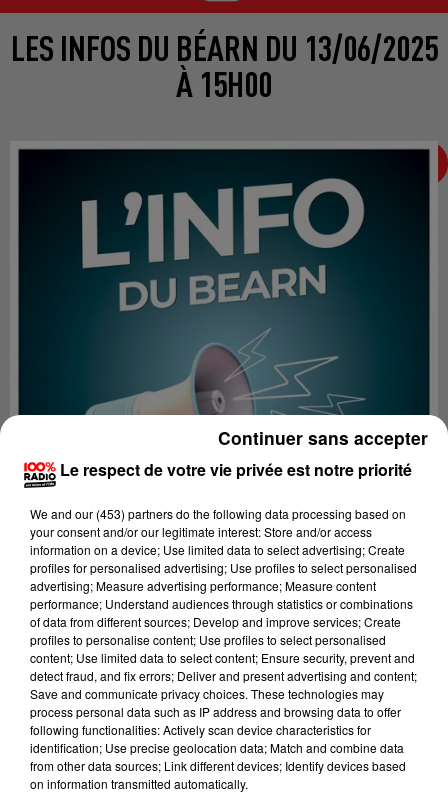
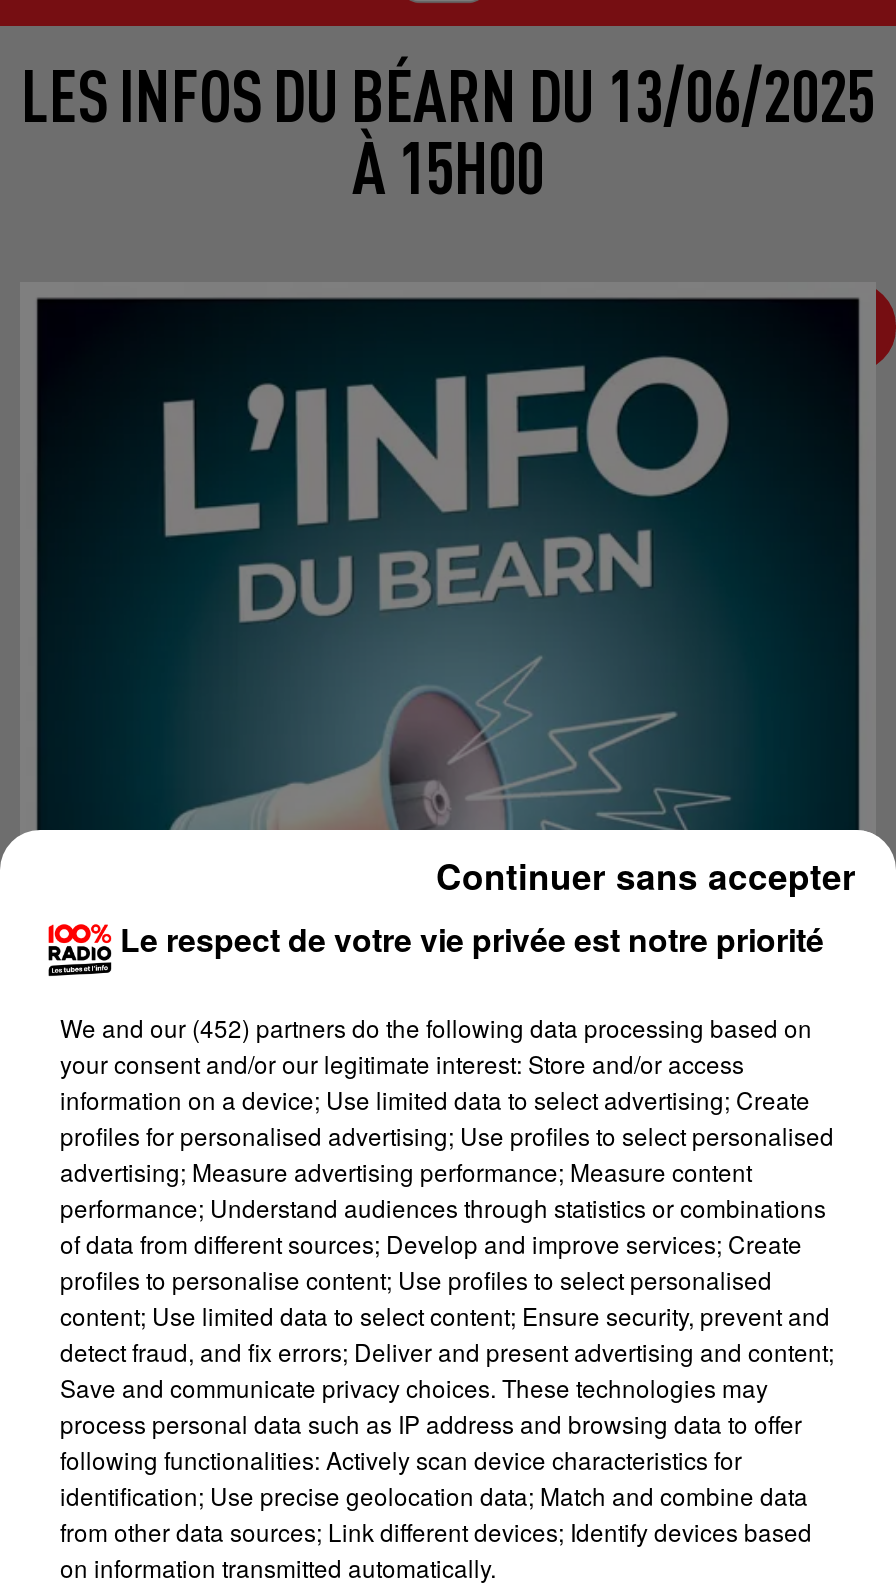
[30,505,406,522] We and our (453) partners do the following data processing based on -> [60,1010,812,1044] We and our (452) partners do the following data processing based on

